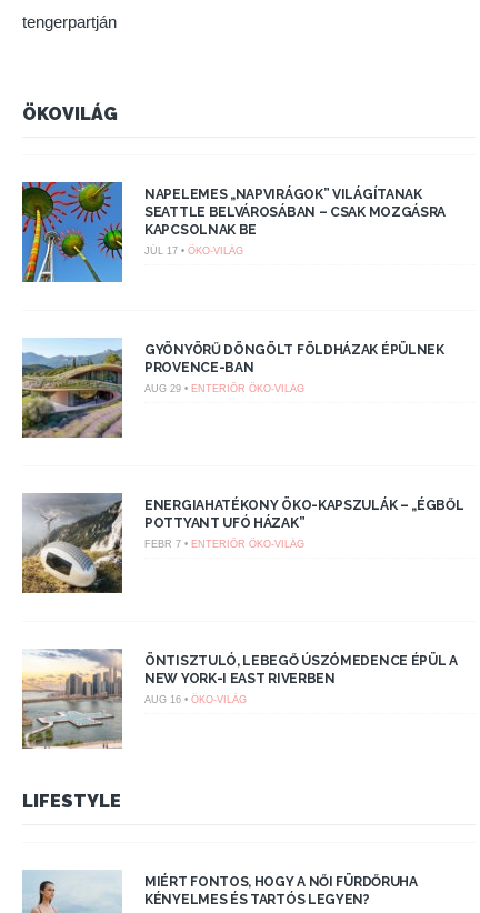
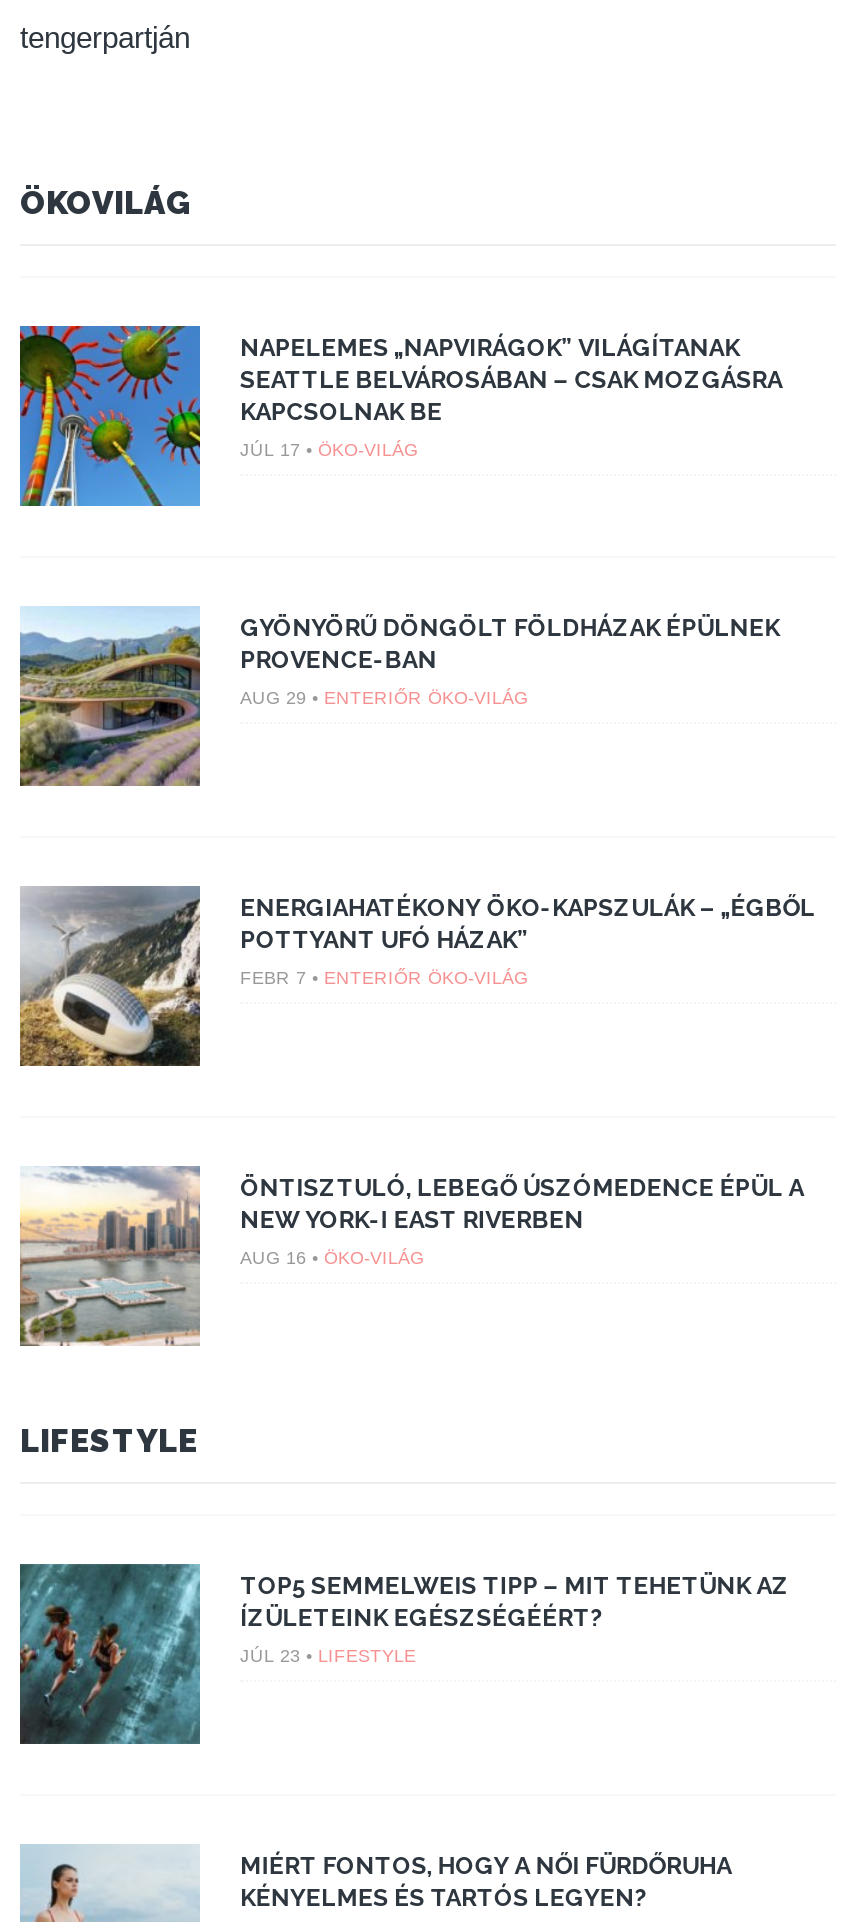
none -> [18,1562,789,1746] [image] | TOP5 SEMMELWEIS TIPP – MIT TEHETÜNK AZ | ÍZÜLETEINK EGÉSZSÉGÉÉRT? | JÚL 23 • LIFESTYLE

